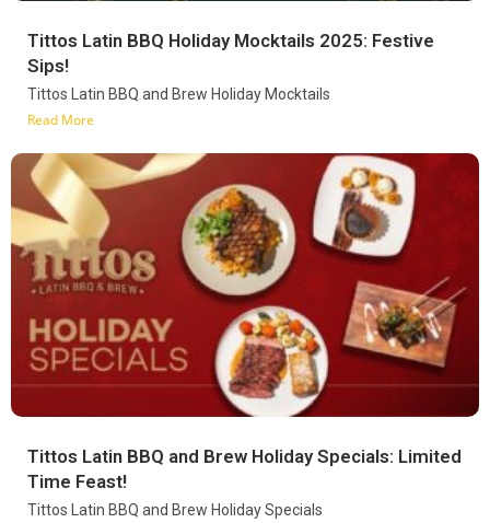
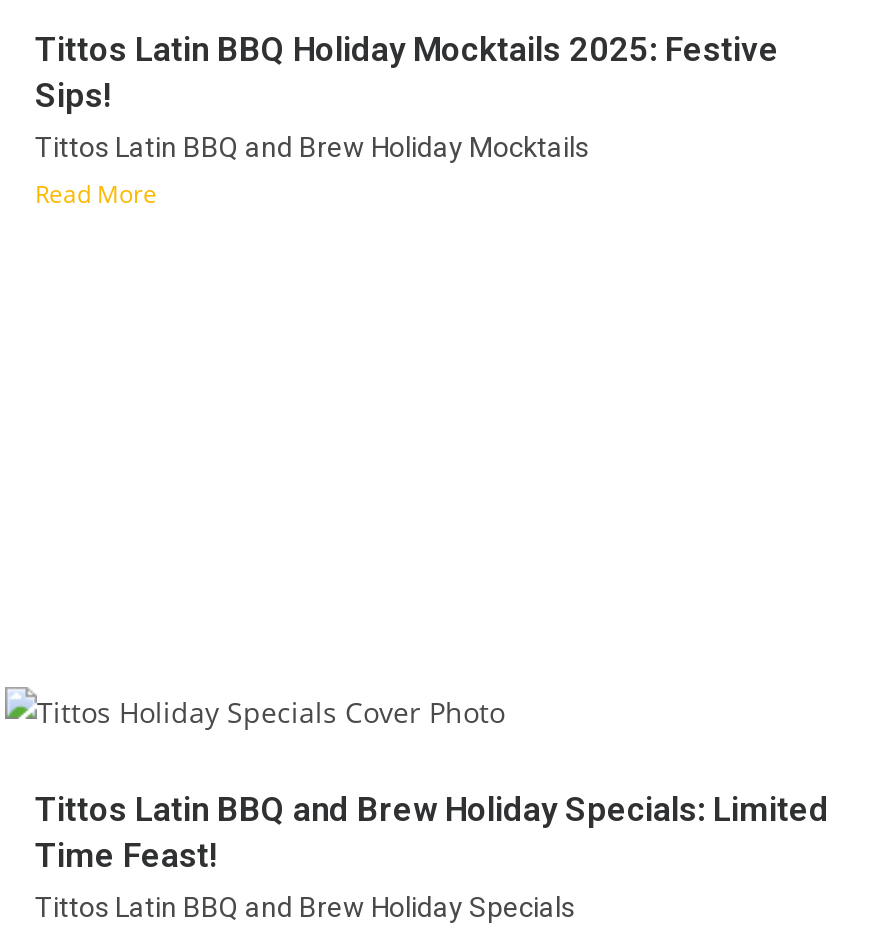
[10,152,480,418] [image] -> none

